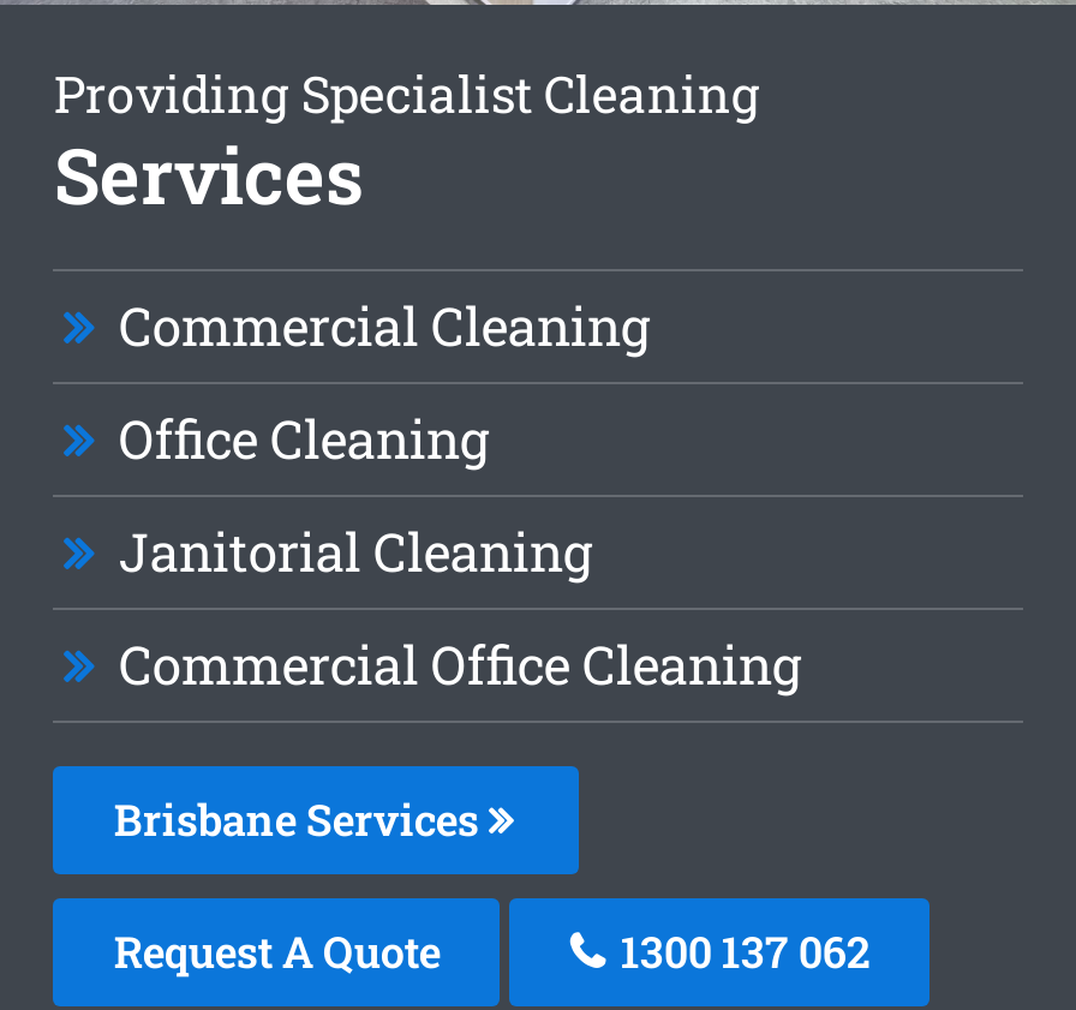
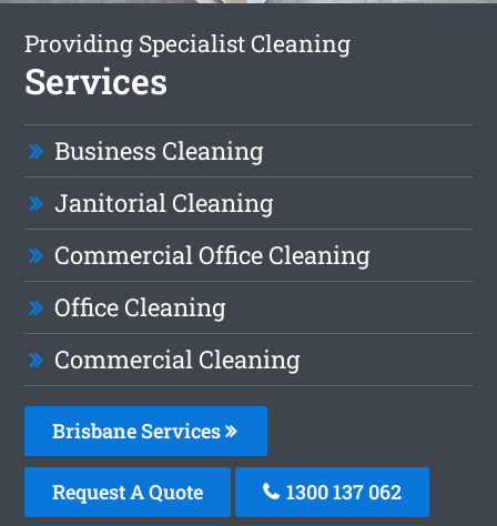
none -> [55,134,263,166] Business Cleaning
moved [119,291,649,473] -> [55,291,300,375]: Office Cleaning | Commercial Cleaning
moved [119,516,801,699] -> [55,186,370,271]: Janitorial Cleaning | Commercial Office Cleaning

